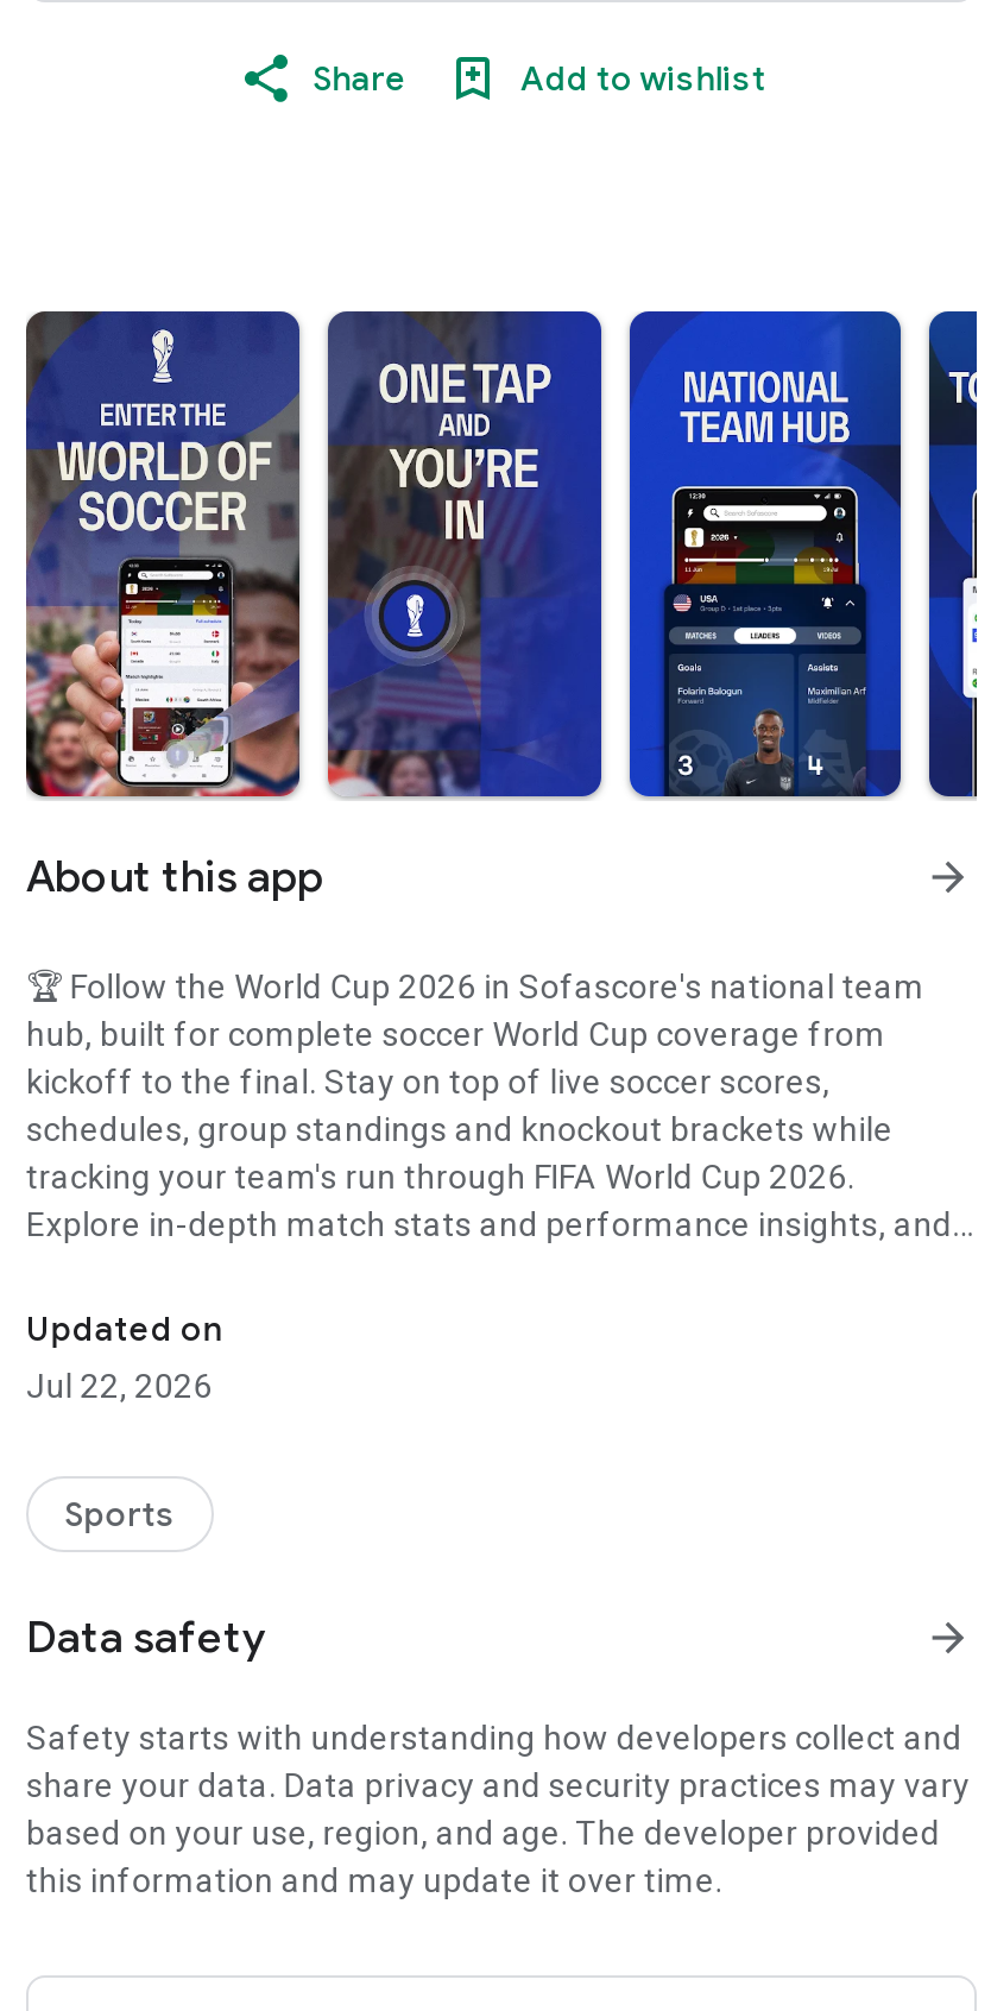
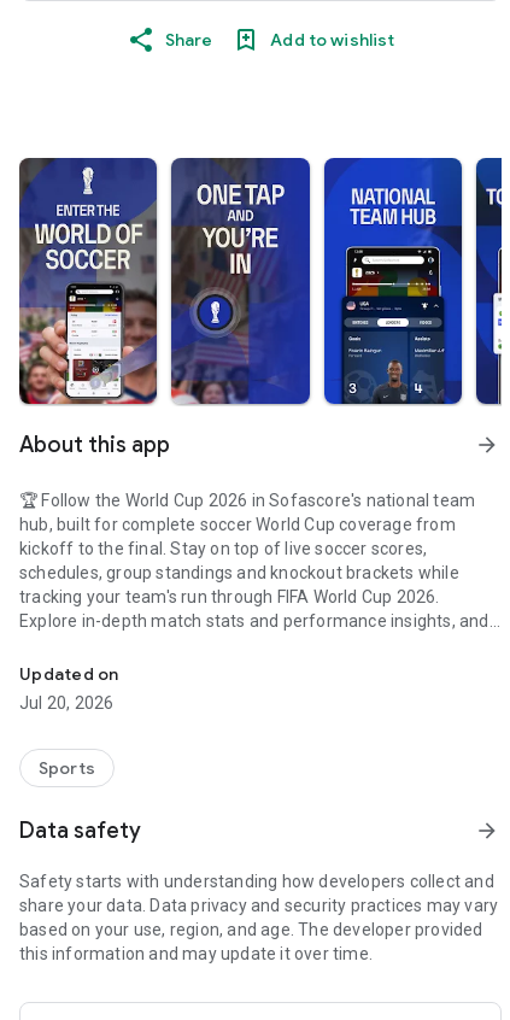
[26,1367,212,1405] Jul 22, 2026 -> [19,693,114,713] Jul 20, 2026

